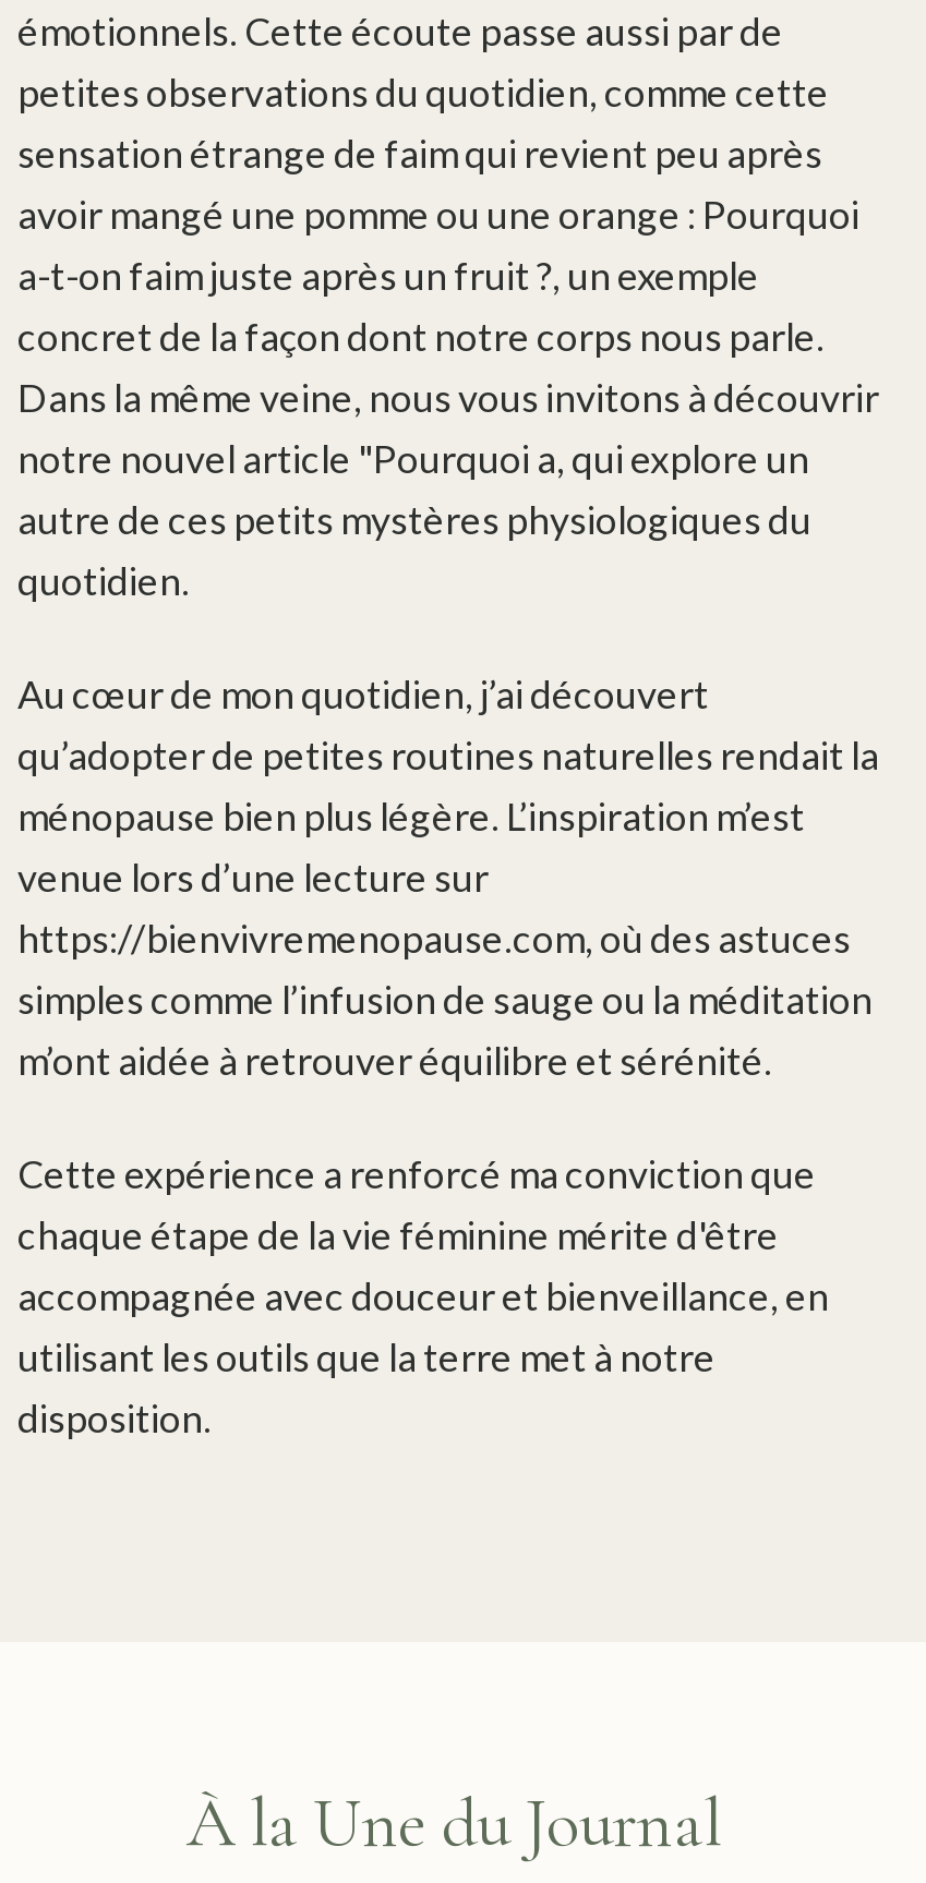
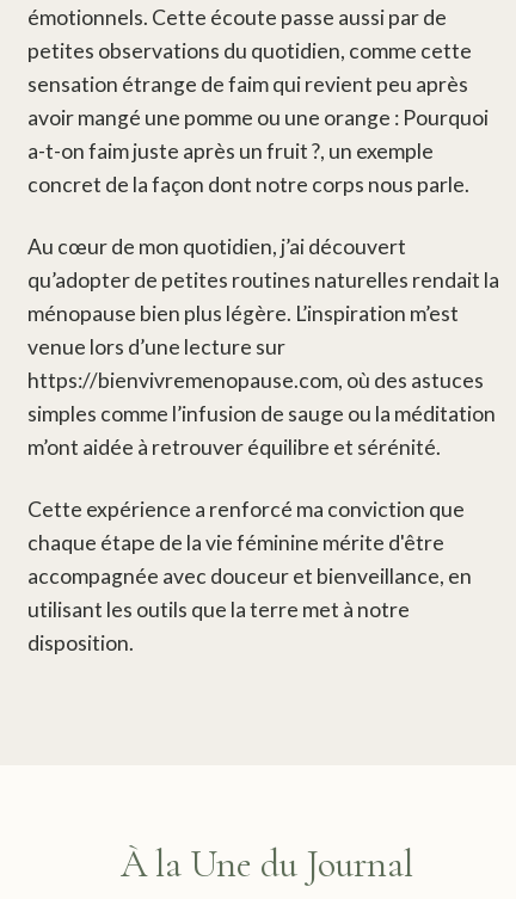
[17,376,879,604] Dans la même veine, nous vous invitons à découvrir | notre nouvel article "Pourquoi a, qui explore un | autre de ces petits mystères physiologiques du | quotidien. -> none

